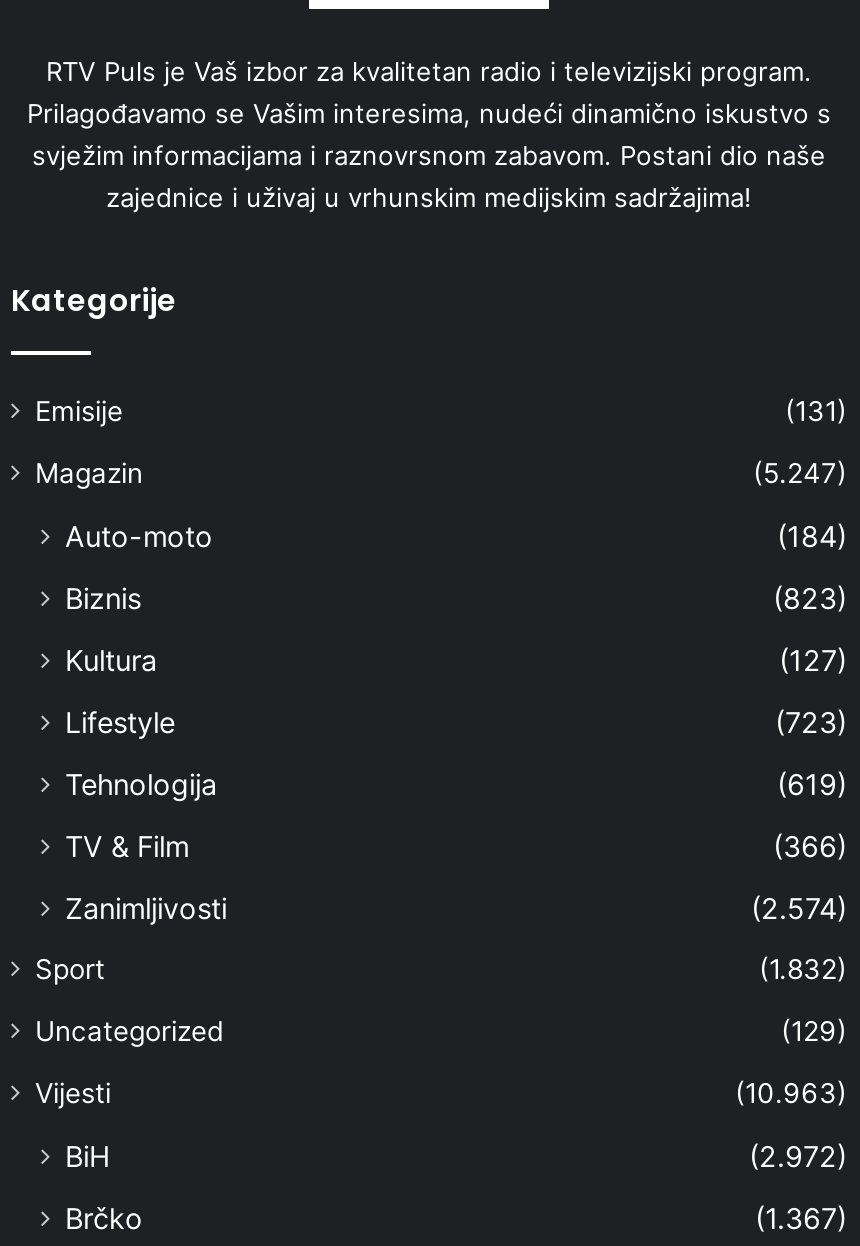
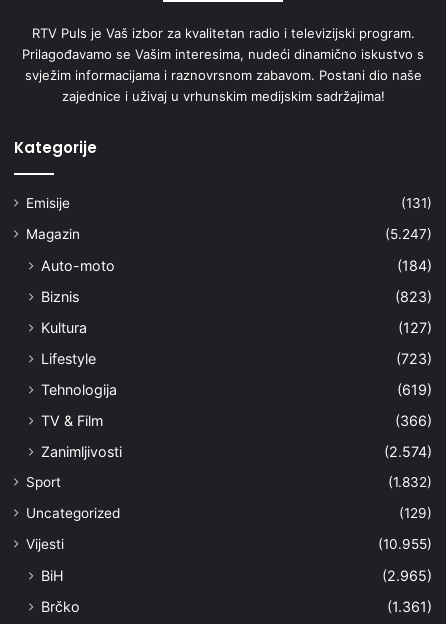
[735,1076,847,1108] (10.963) -> [378,536,432,552] (10.955)
[749,1138,847,1172] (2.972) -> [382,567,432,584] (2.965)
[755,1200,847,1234] (1.367) -> [387,598,432,615] (1.361)

